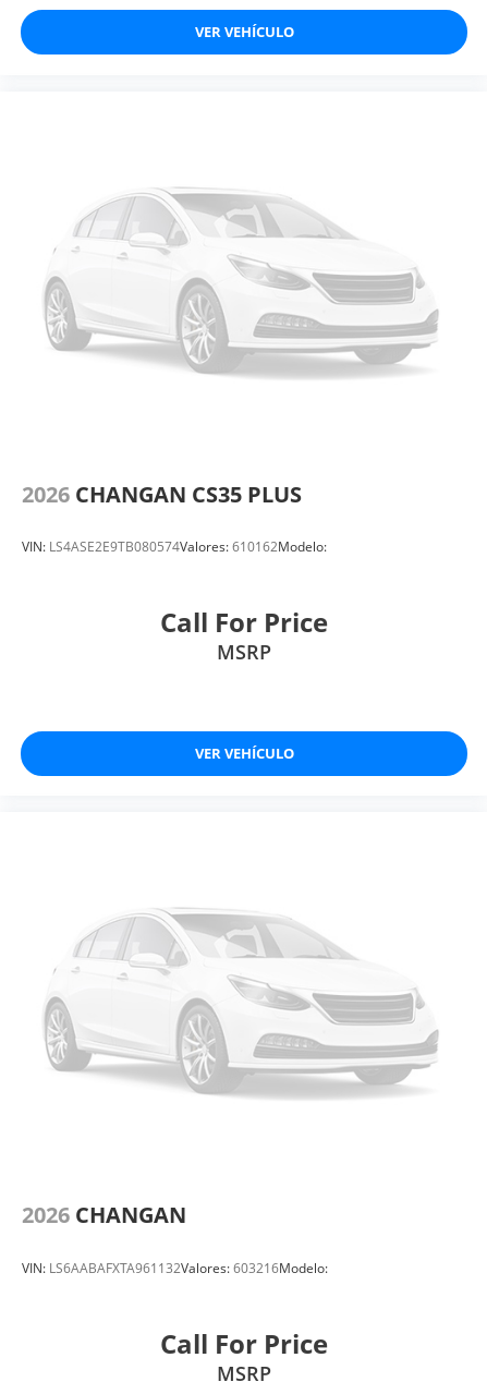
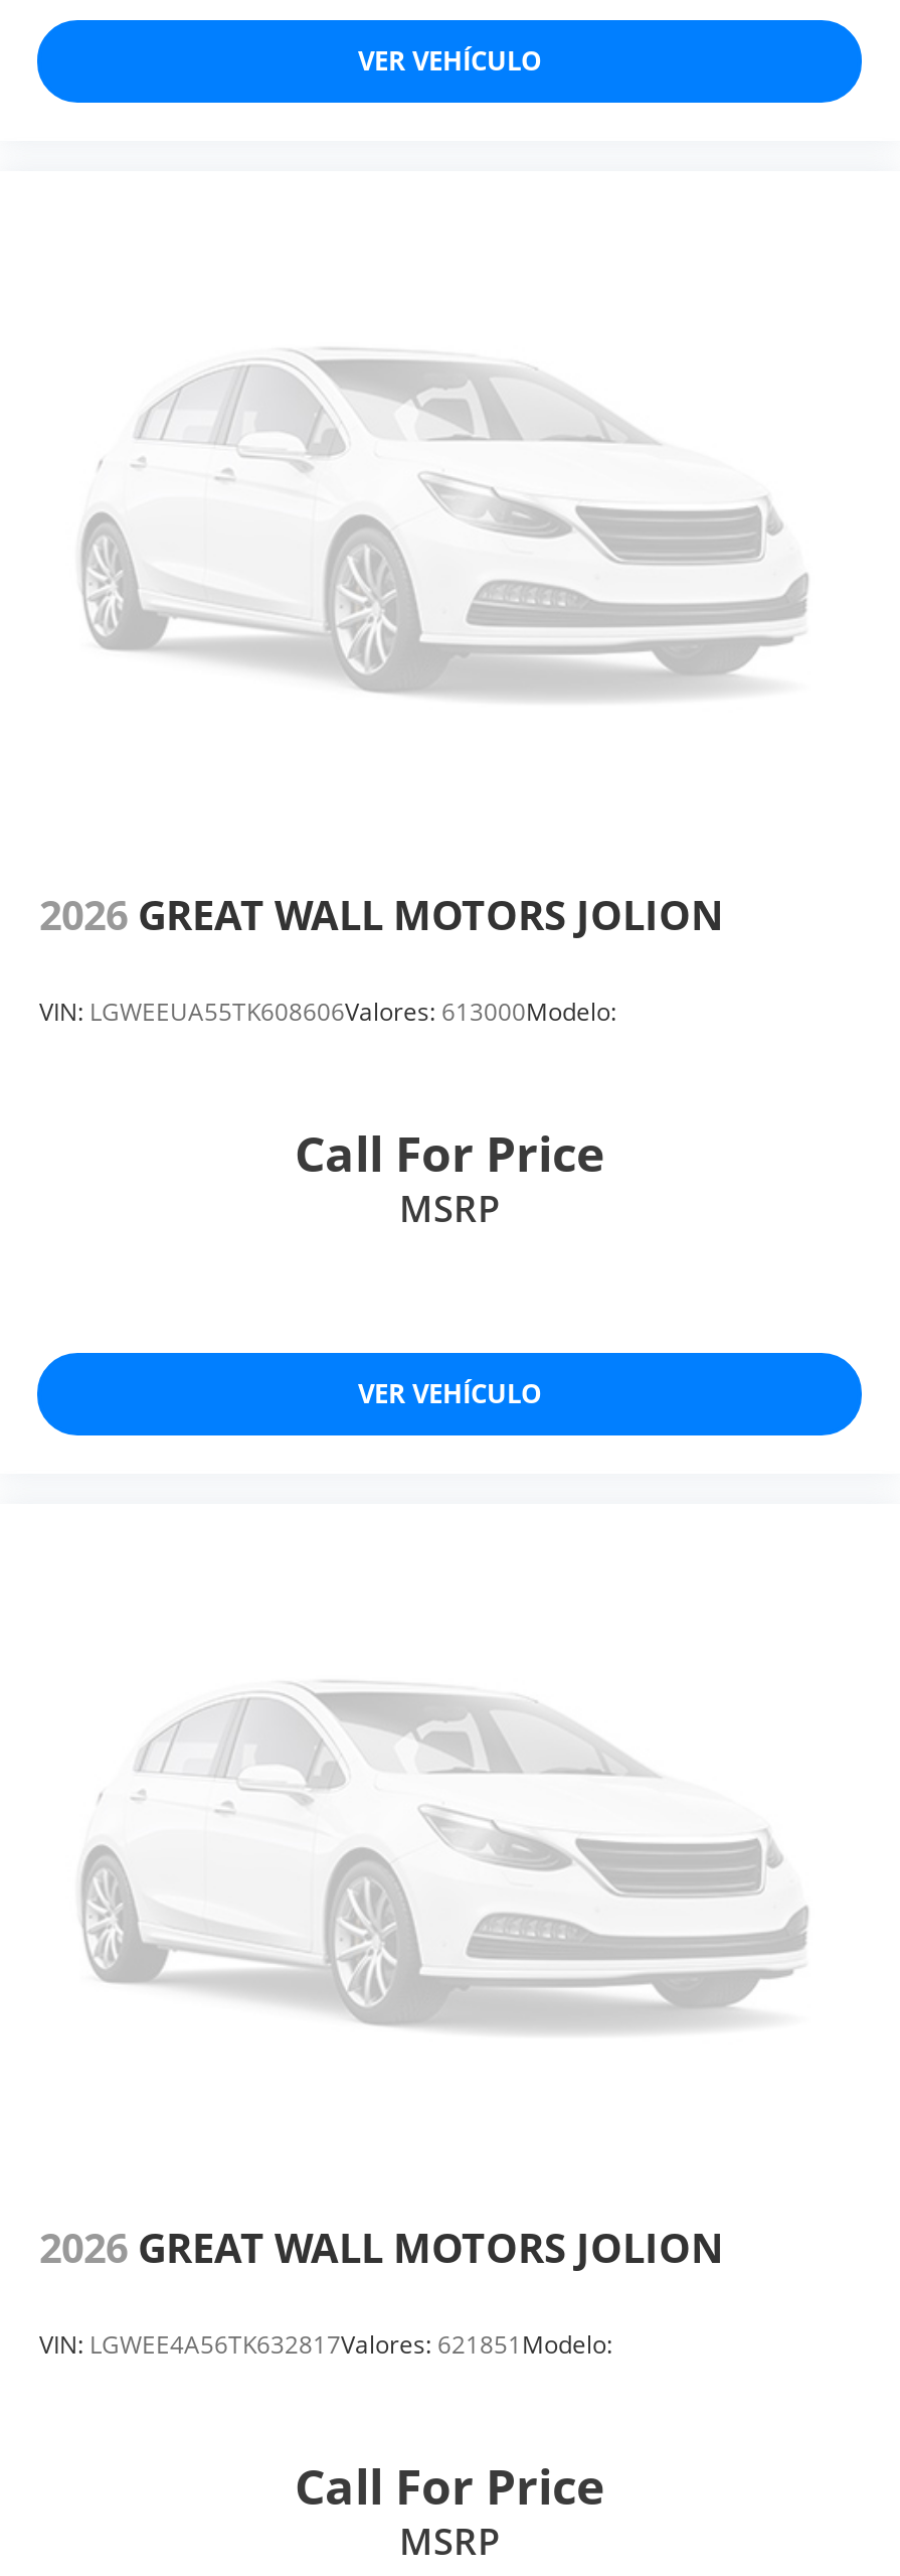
[22,479,302,508] 2026 CHANGAN CS35 PLUS -> [39,888,723,942] 2026 GREAT WALL MOTORS JOLION
[22,537,327,556] VIN: LS4ASE2E9TB080574Valores: 610162Modelo: -> [39,995,616,1030] VIN: LGWEEUA55TK608606Valores: 613000Modelo:
[22,1200,192,1230] 2026 CHANGAN -> [39,2220,723,2275] 2026 GREAT WALL MOTORS JOLION
[22,1259,328,1277] VIN: LS6AABAFXTA961132Valores: 603216 Modelo: -> [39,2328,612,2362] VIN: LGWEE4A56TK632817Valores: 621851 Modelo:

